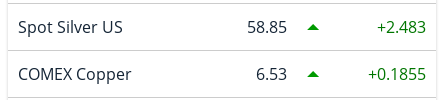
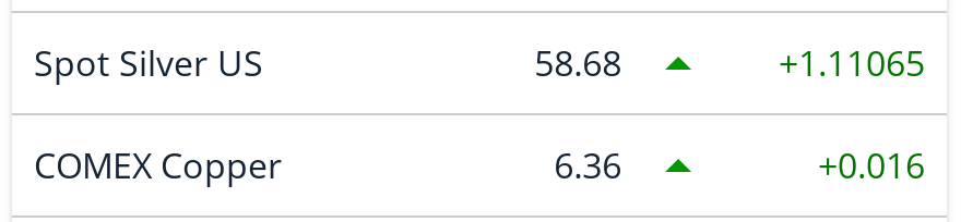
[247,16,287,38] 58.85 -> [534,39,622,87] 58.68
[386,16,426,38] 2.483 -> [798,39,925,87] 1.11065
[256,63,287,85] 6.53 -> [554,141,622,189] 6.36
[377,63,426,85] 0.1855 -> [838,141,925,189] 0.016

